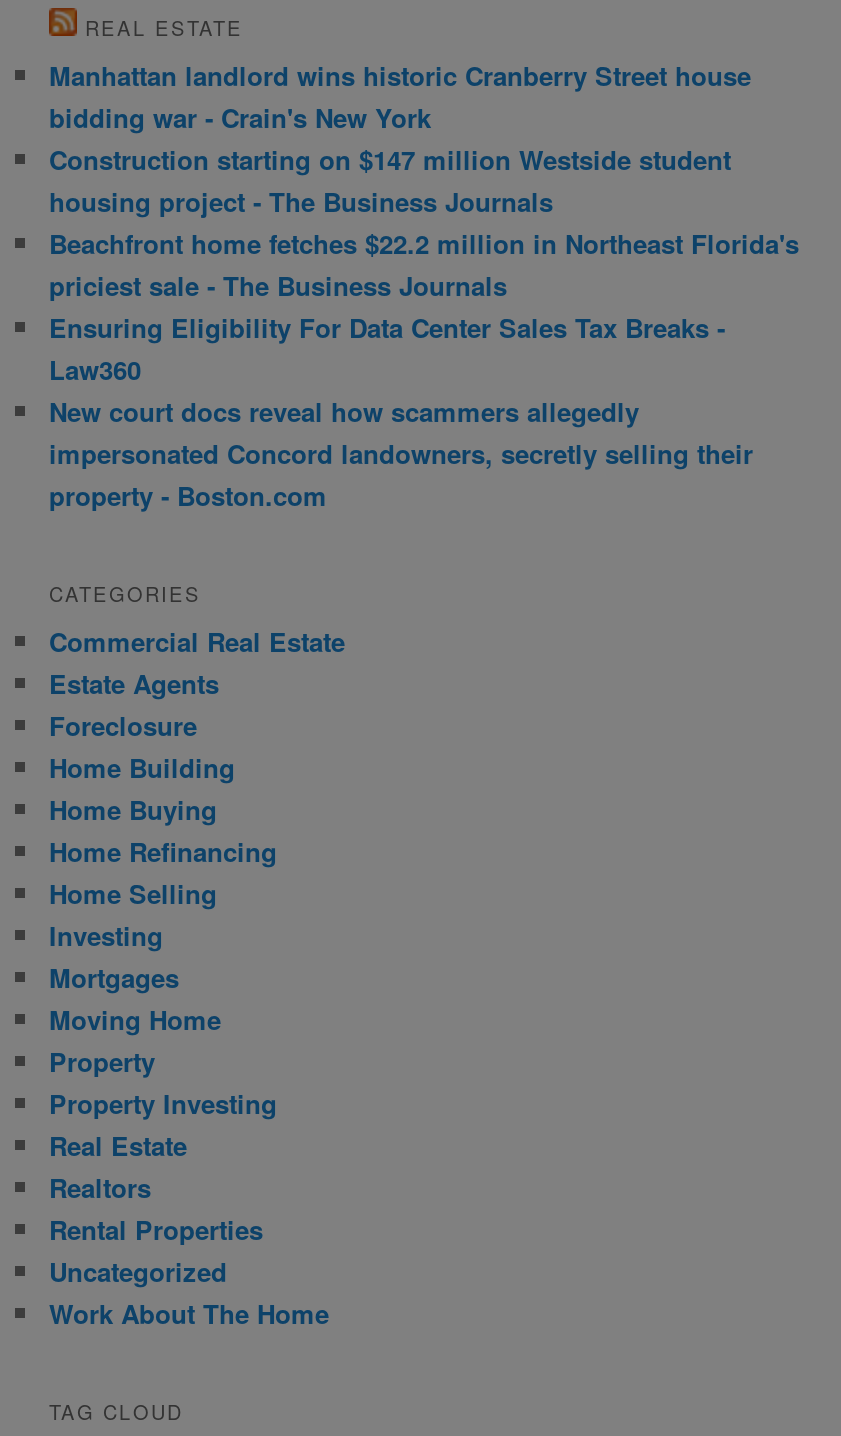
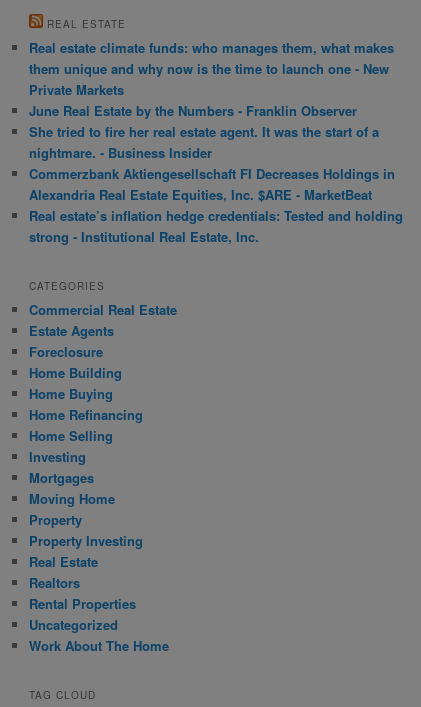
[49,55,799,513] Manhattan landlord wins historic Cranberry Street house | bidding war - Crain's New York | Construction starting on $147 million Westside student | housing project - The Business Journals | Beachfront home fetches $22.2 million in Northeast Florida's | priciest sale - The Business Journals | Ensuring Eligibility For Data Center Sales Tax Breaks - | Law360 | New court docs reveal how scammers allegedly | impersonated Concord landowners, secretly selling their | property - Boston.com -> [29,38,403,246] Real estate climate funds: who manages them, what makes | them unique and why now is the time to launch one - New | Private Markets | June Real Estate by the Numbers - Franklin Observer | She tried to fire her real estate agent. It was the start of a | nightmare. - Business Insider | Commerzbank Aktiengesellschaft FI Decreases Holdings in | Alexandria Real Estate Equities, Inc. $ARE - MarketBeat | Real estate’s inflation hedge credentials: Tested and holding | strong - Institutional Real Estate, Inc.

